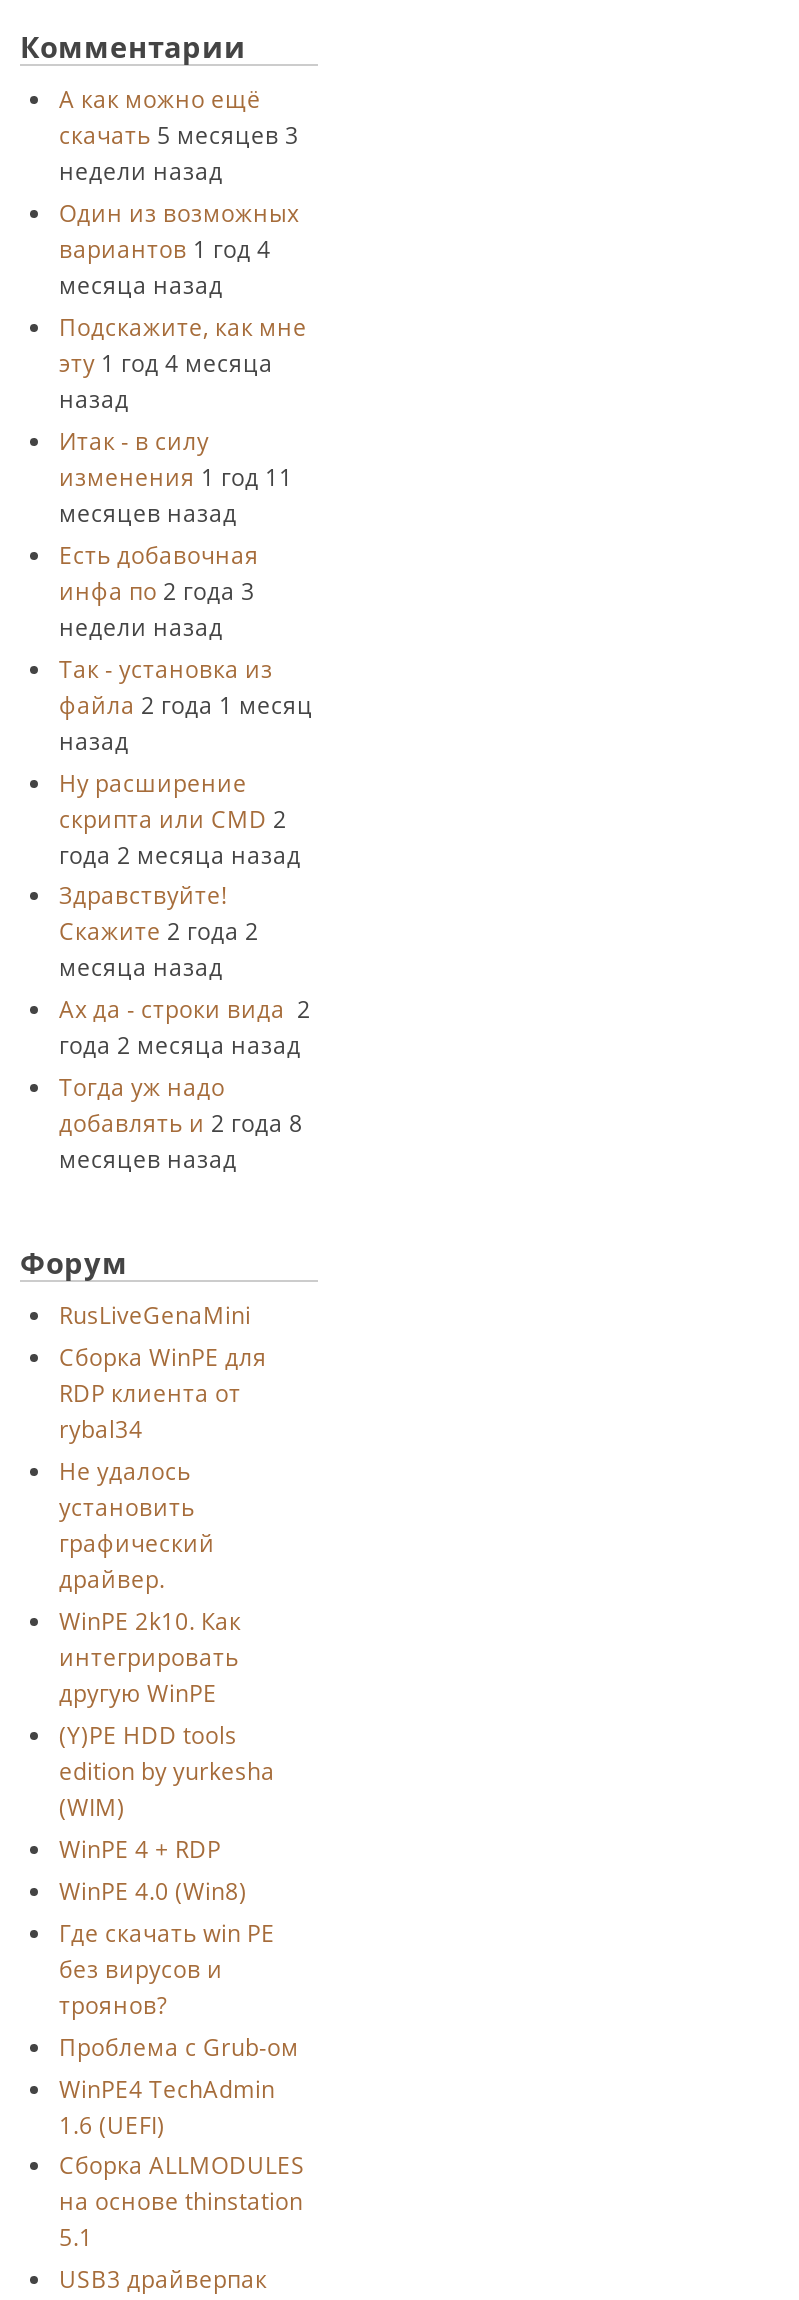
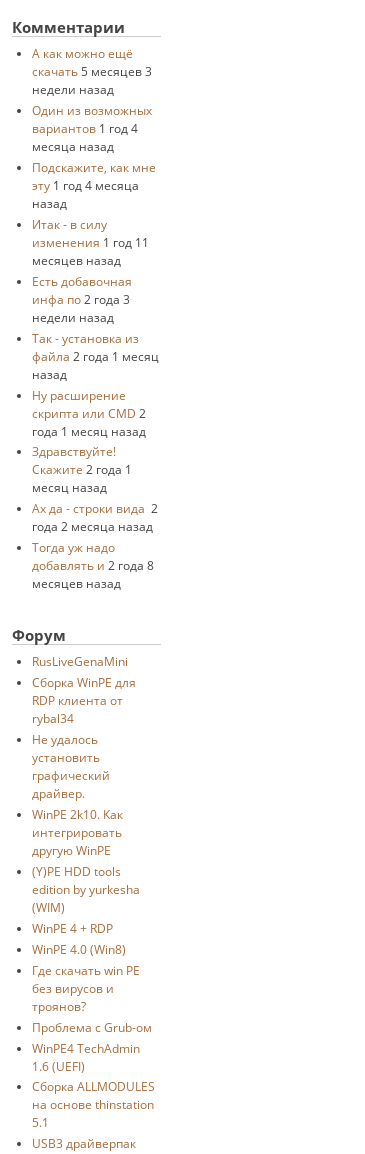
[59,837,301,869] года 2 месяца назад -> [31,422,145,438] года 1 месяц назад
[59,915,259,947] Скажите 2 года 2 -> [31,461,131,477] Скажите 2 года 1
[59,951,223,983] месяца назад -> [31,479,106,495] месяц назад

